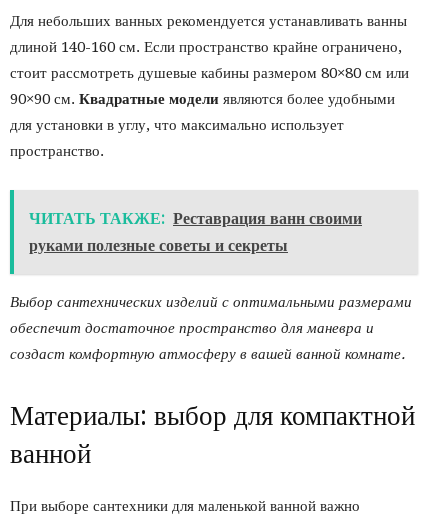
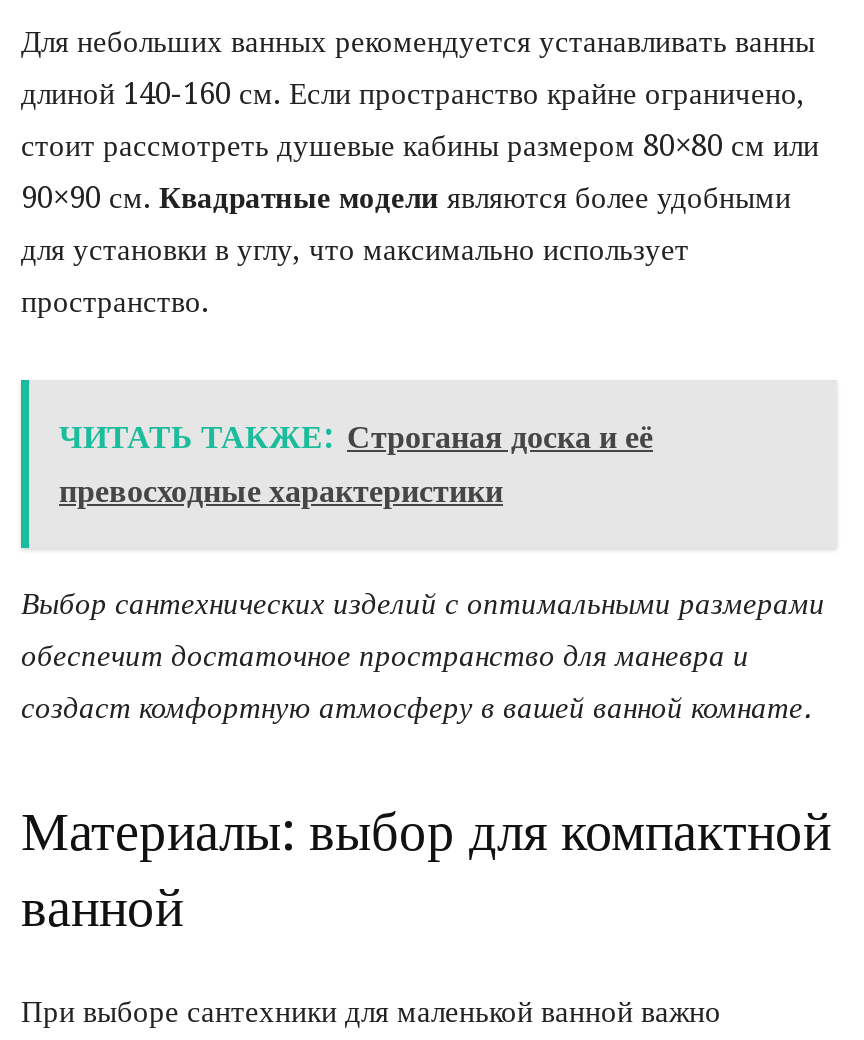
[29,209,362,255] ЧИТАТЬ ТАКЖЕ: Реставрация ванн своими | руками полезные советы и секреты -> [59,418,653,510] ЧИТАТЬ ТАКЖЕ: Строганая доска и её | превосходные характеристики

